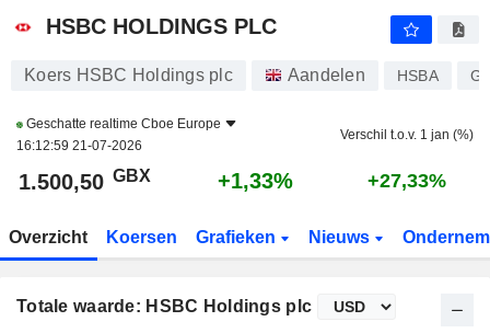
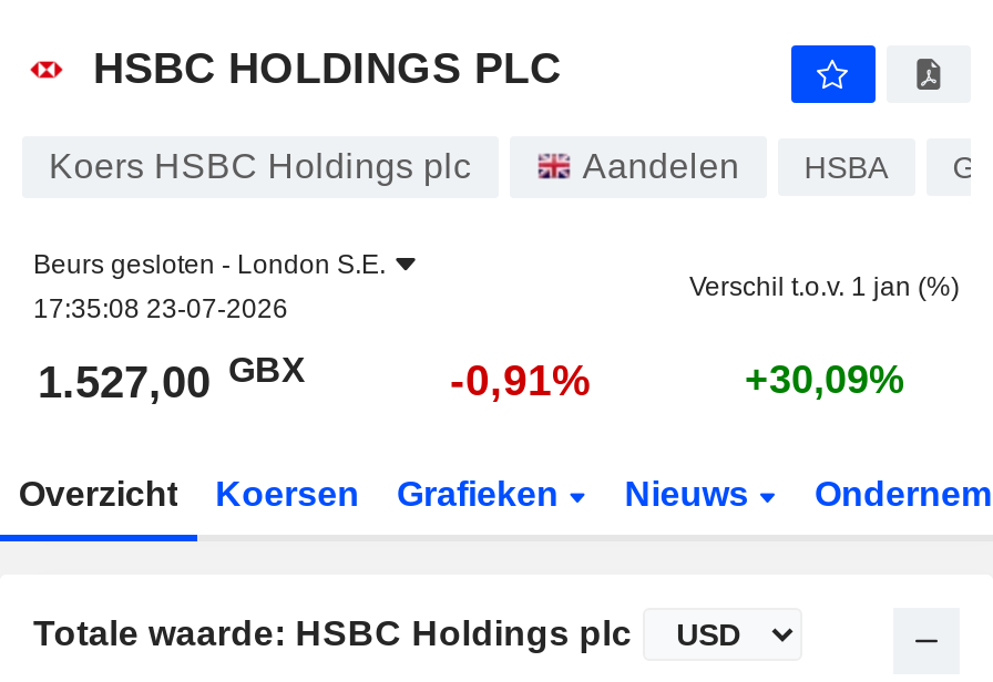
[16,116,221,153] Geschatte realtime Cboe Europe | 16:12:59 21-07-2026 -> [33,249,386,324] Beurs gesloten - London S.E. | 17:35:08 23-07-2026
[19,166,151,194] 1.500,50 GBX -> [38,350,306,406] 1.527,00 GBX
[218,169,293,193] +1,33% -> [450,355,592,404] -0,91%
[367,170,446,192] +27,33% -> [745,358,904,402] +30,09%

